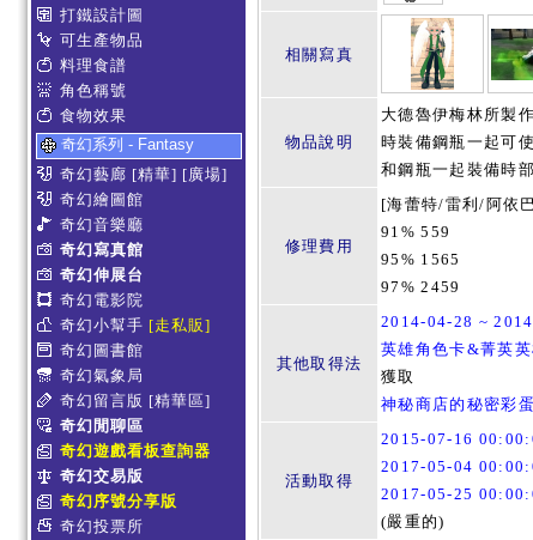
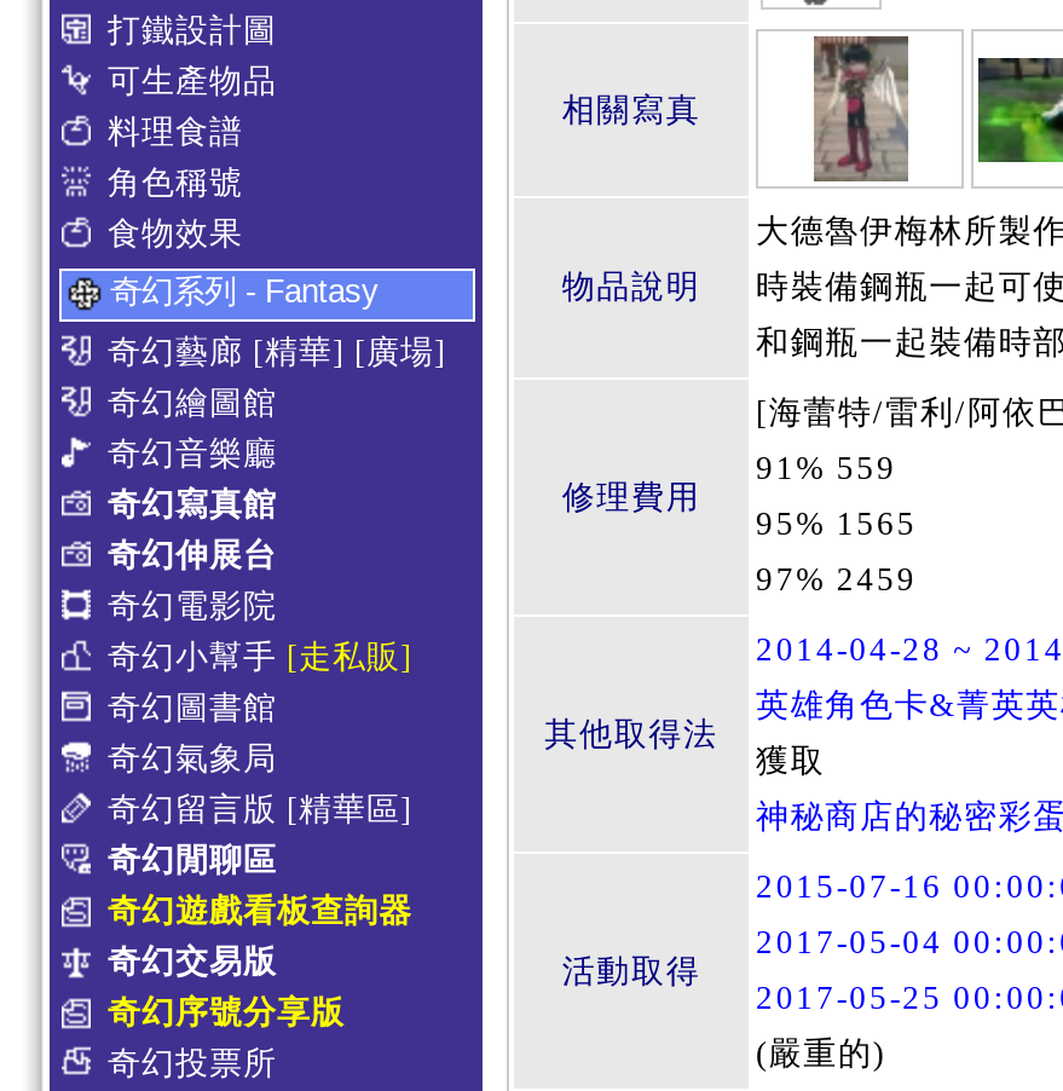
[410,18,456,90] [image] -> [811,34,911,184] [image]

